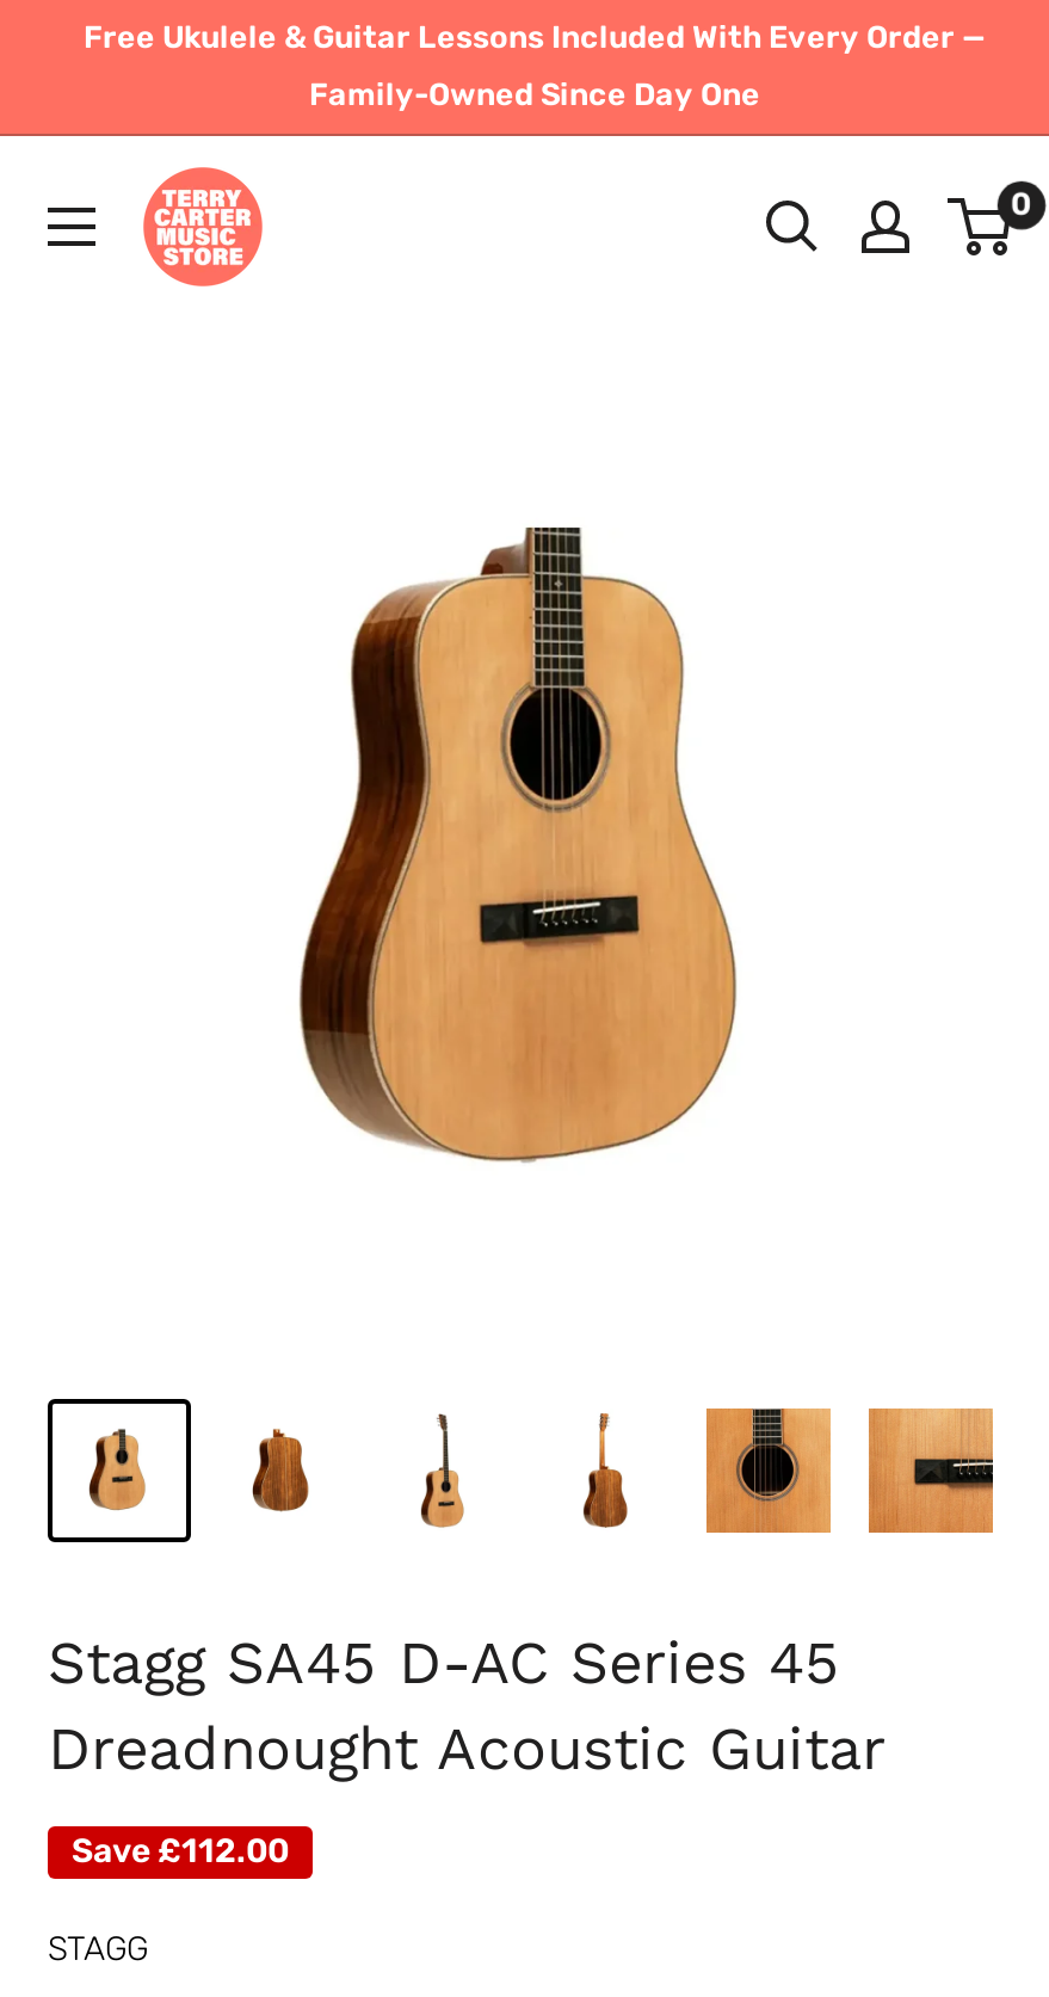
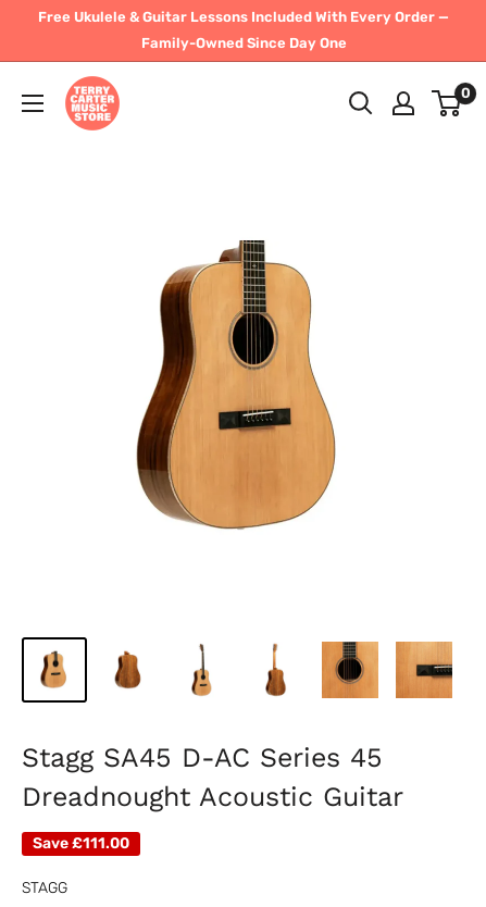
[72,1831,289,1872] Save £112.00 -> [33,834,129,853] Save £111.00

